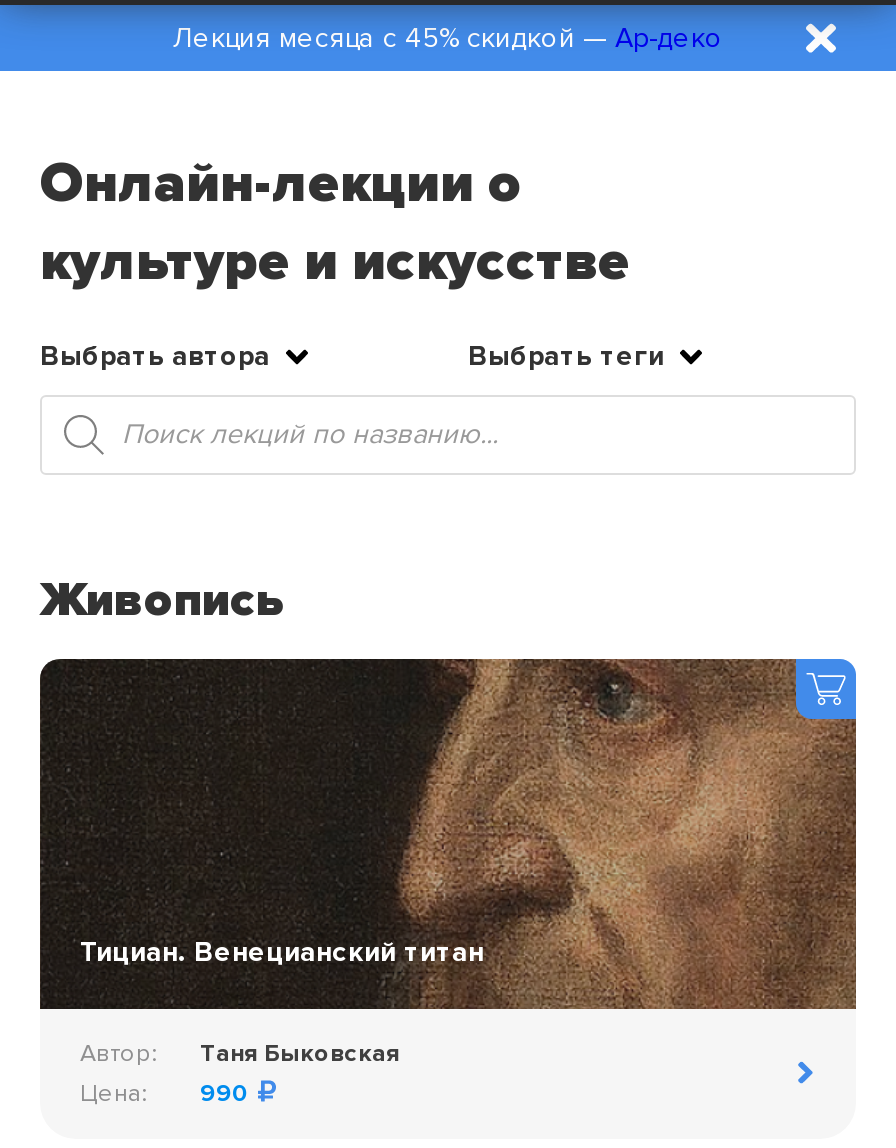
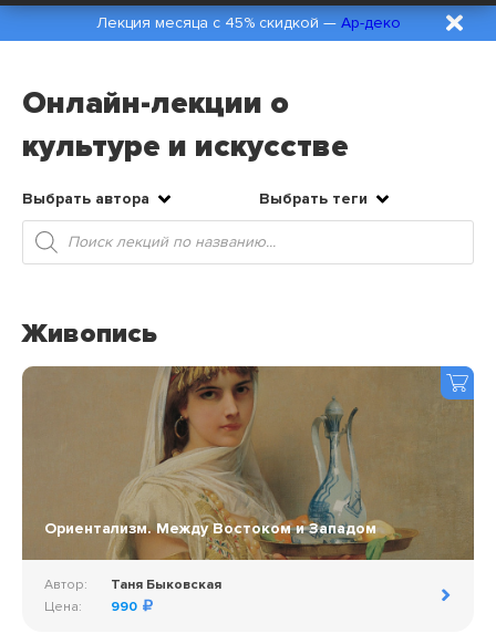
[38,657,854,1011] [image] | Тициан. Венецианский титан -> [21,365,474,561] [image] | Ориентализм. Между Востоком и Западом

